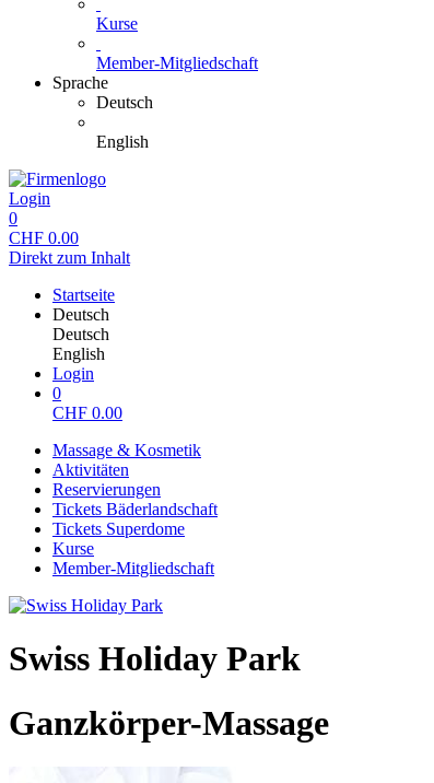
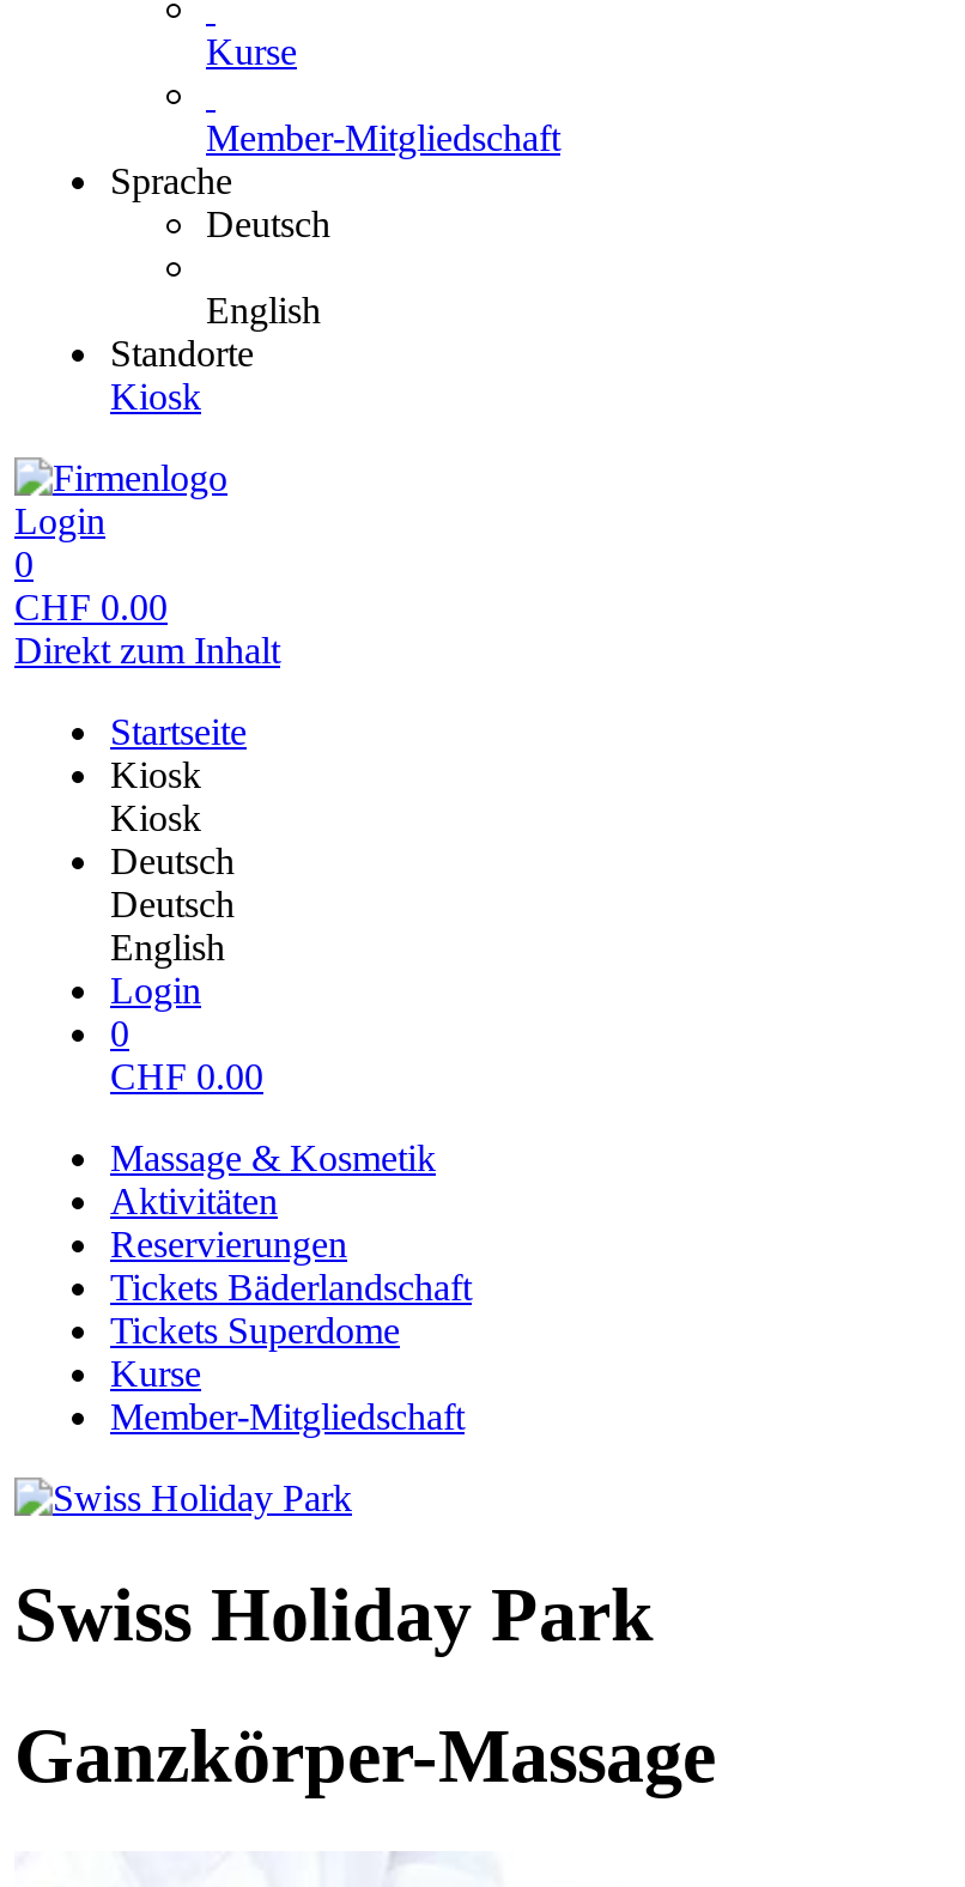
none -> [110,333,254,417] Standorte | Kiosk
none -> [110,754,201,838] Kiosk | Kiosk

